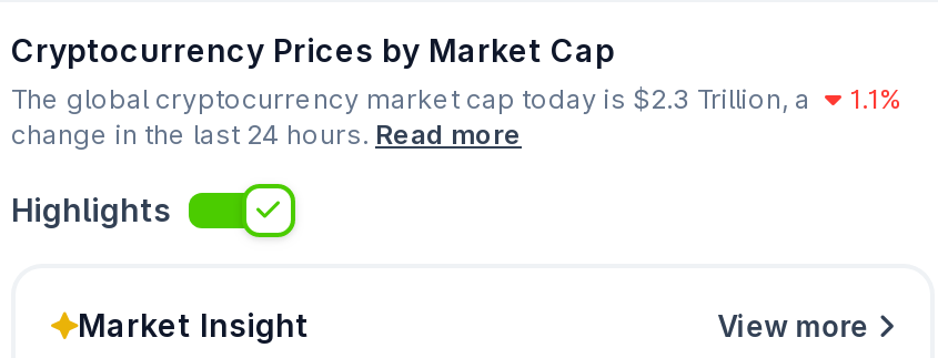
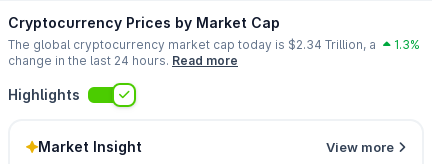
[11,82,817,115] The global cryptocurrency market cap today is $2.3 Trillion, a -> [8,37,379,52] The global cryptocurrency market cap today is $2.34 Trillion, a
[850,82,901,115] 1.1% -> [394,37,420,52] 1.3%

